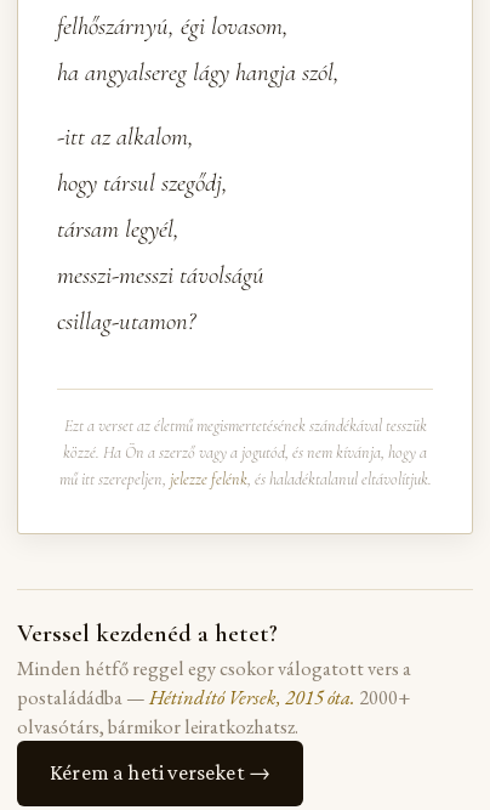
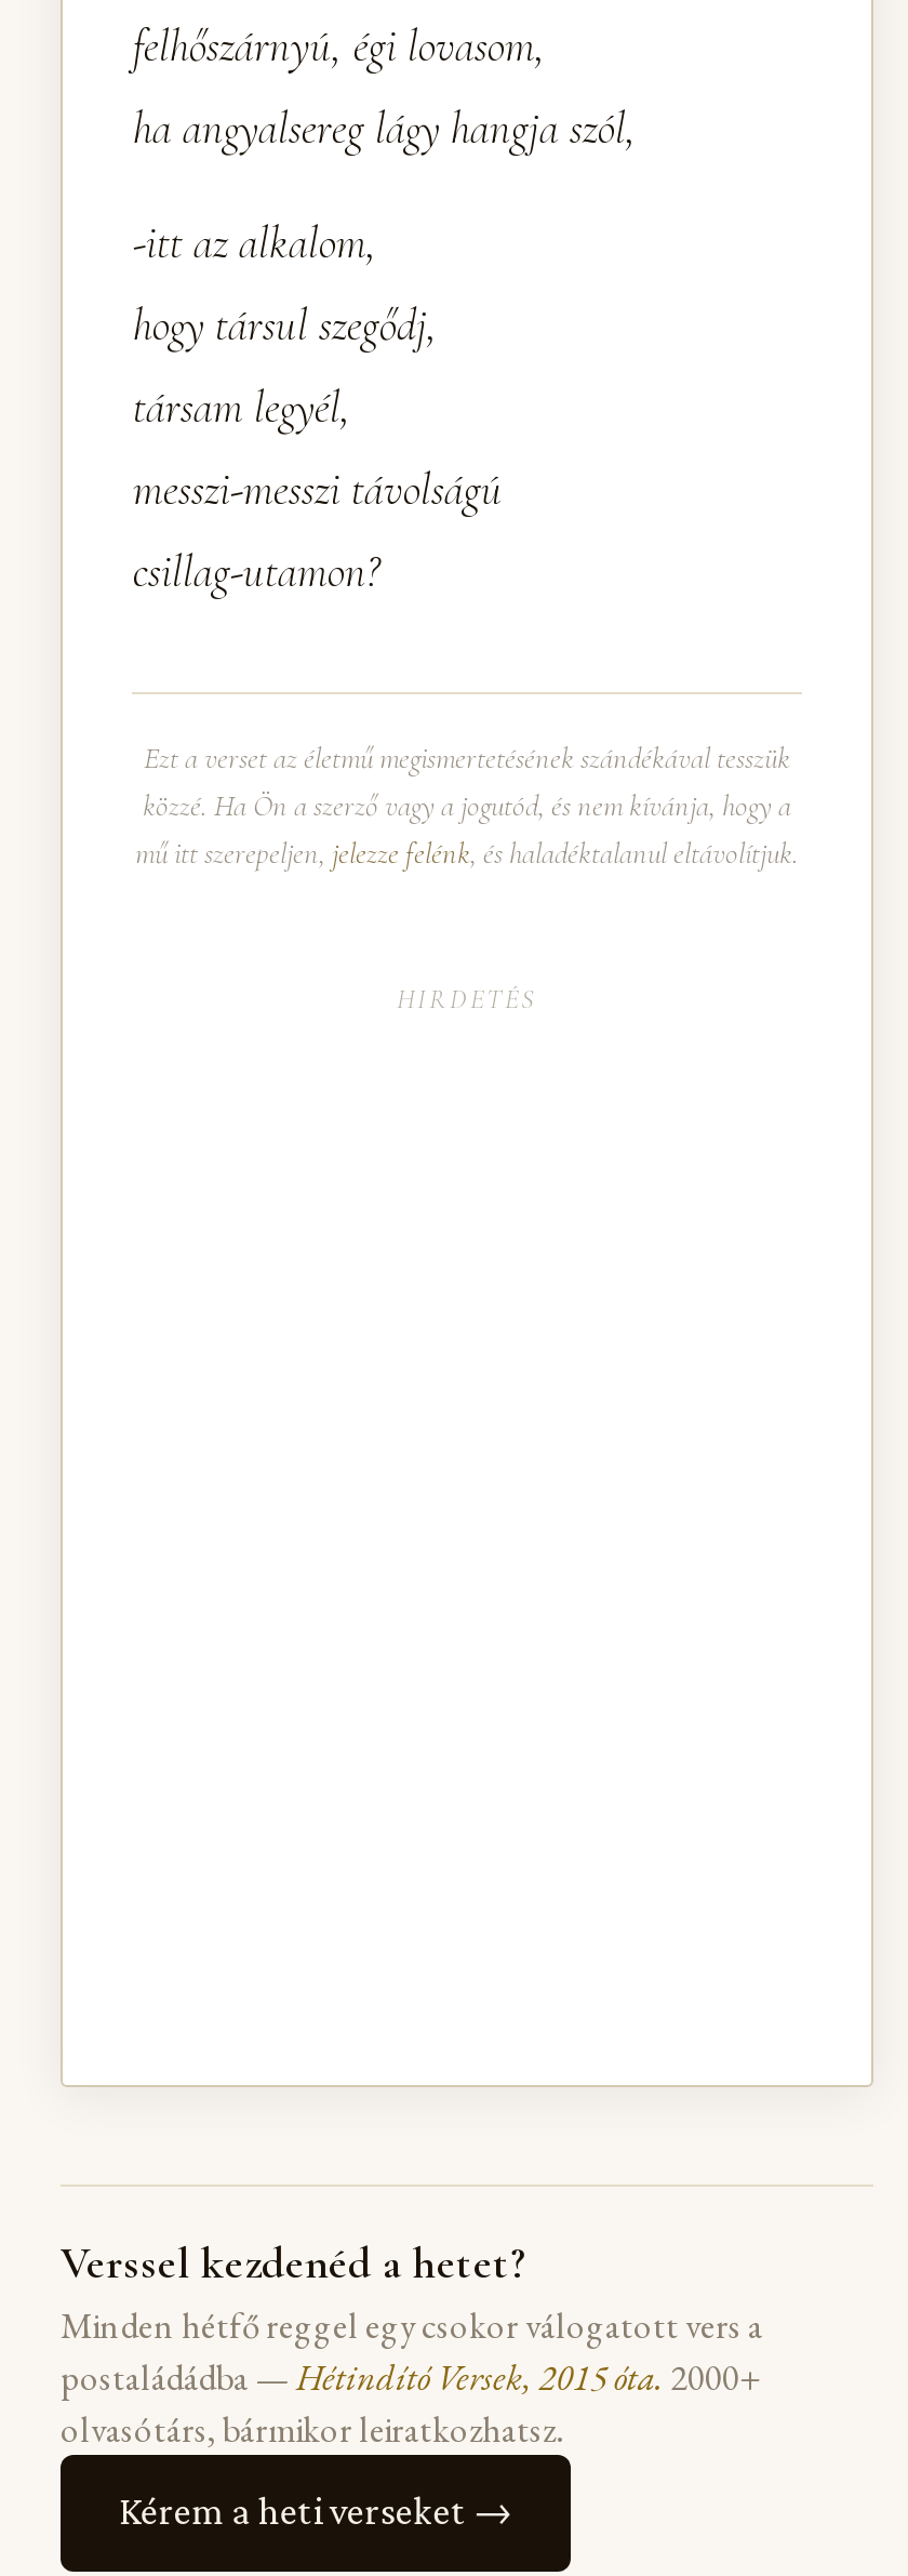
none -> [396,983,537,1017] HIRDETÉS

